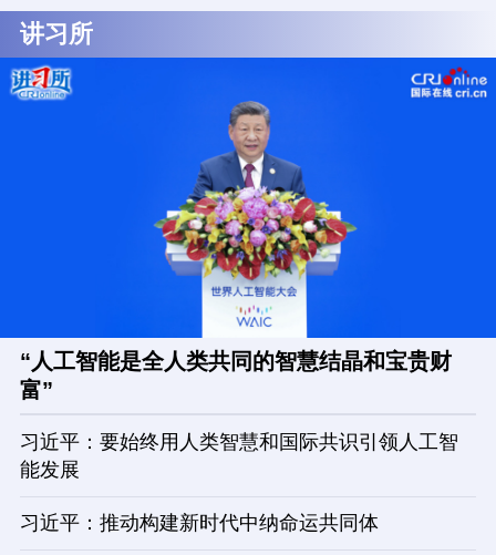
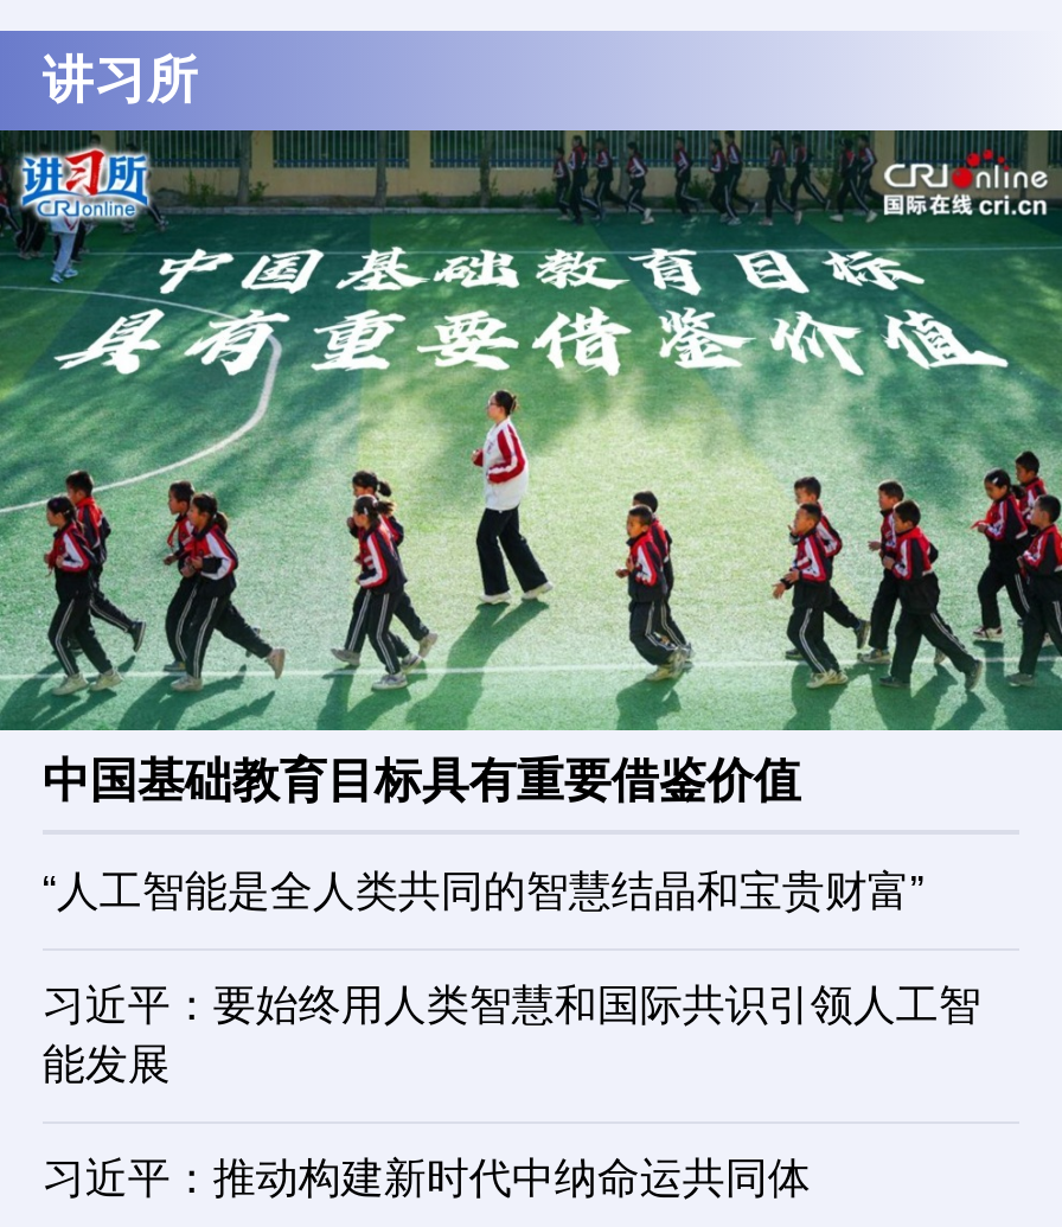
[3,56,493,402] [image] | “人工智能是全人类共同的智慧结晶和宝贵财 | 富” -> [7,128,1055,914] [image] | 中国基础教育目标具有重要借鉴价值 | “人工智能是全人类共同的智慧结晶和宝贵财富”

